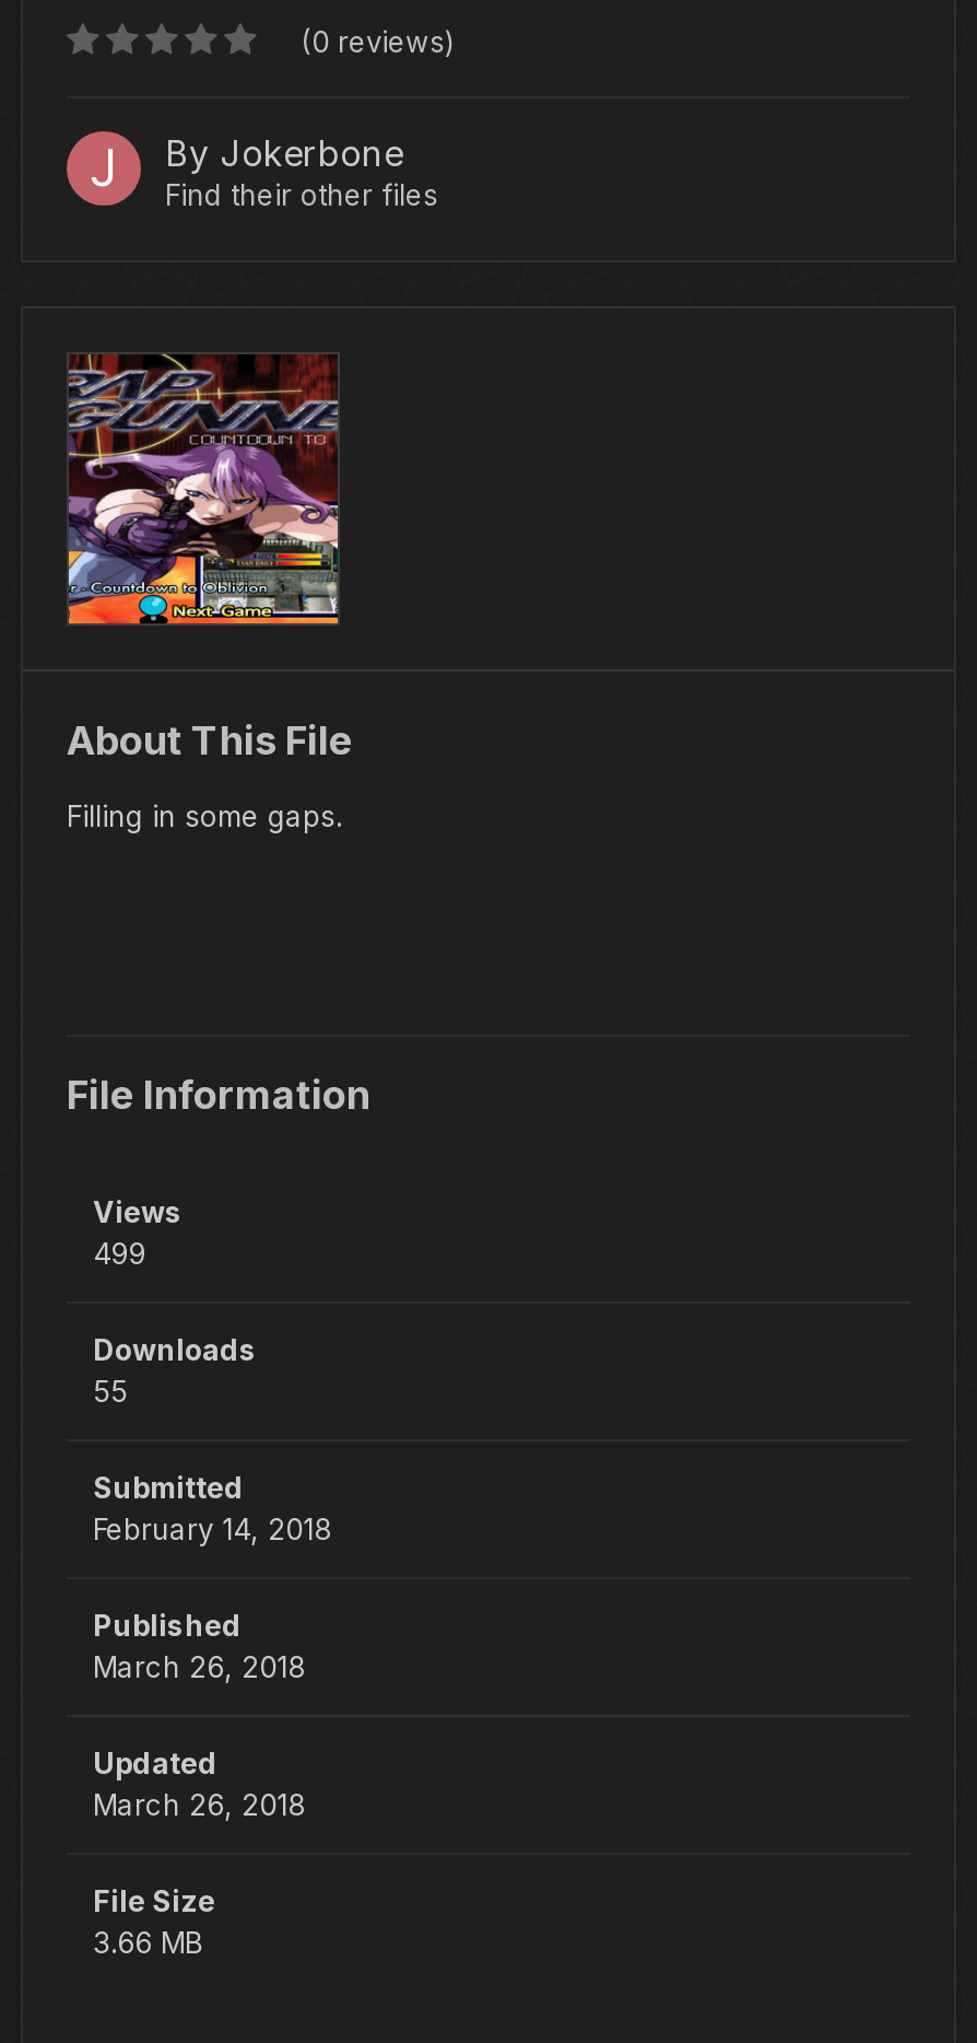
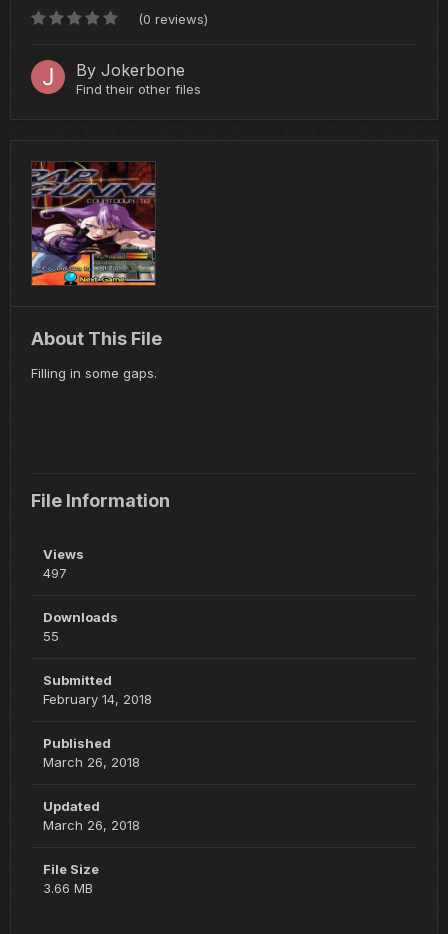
[93,1237,145,1272] 499 -> [43,565,67,581] 497

